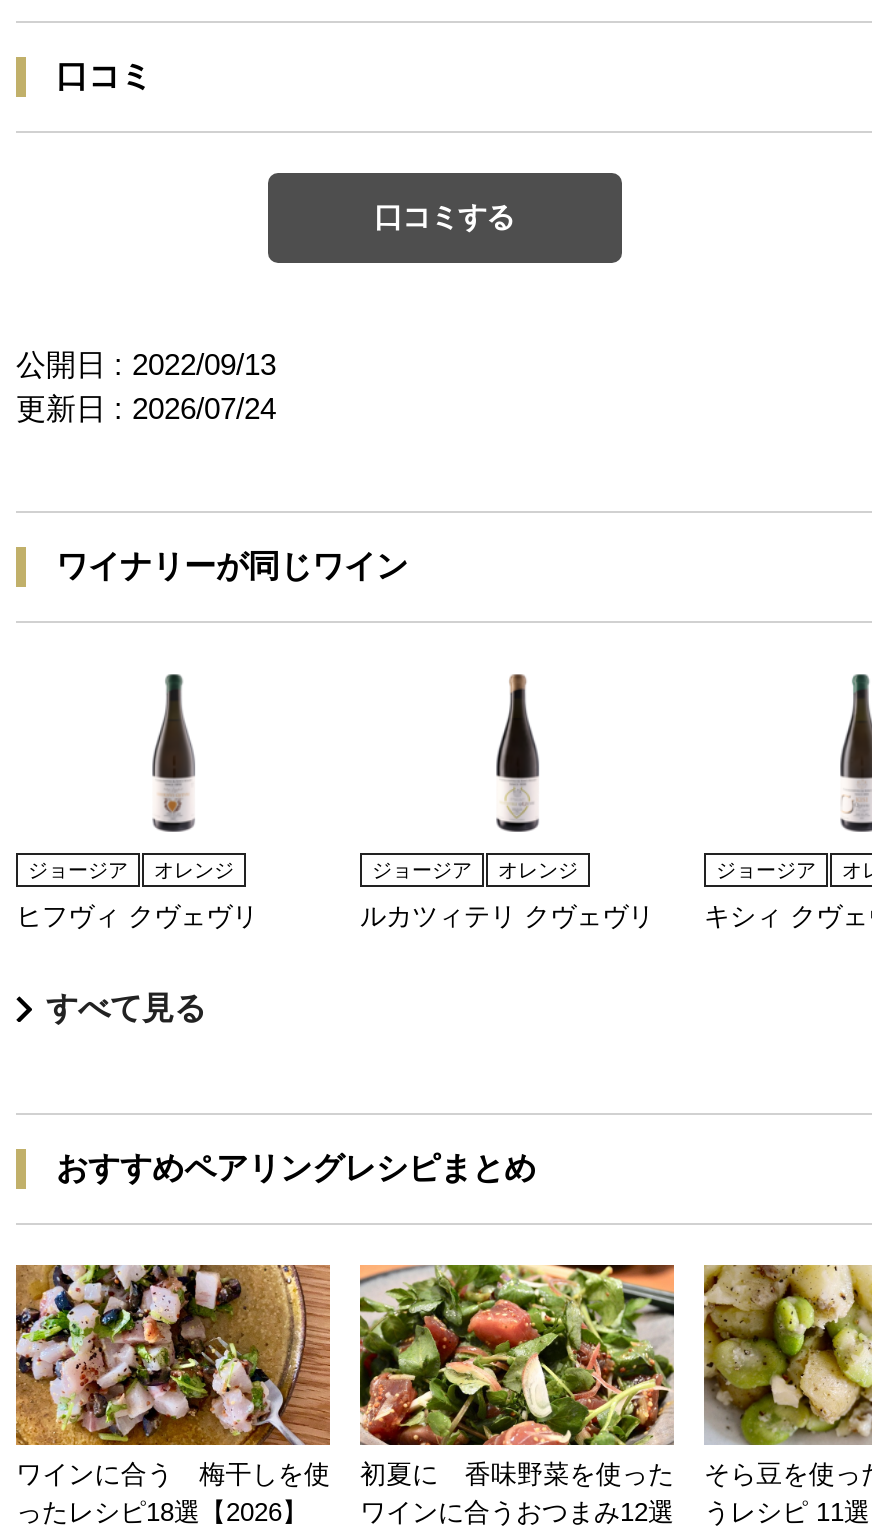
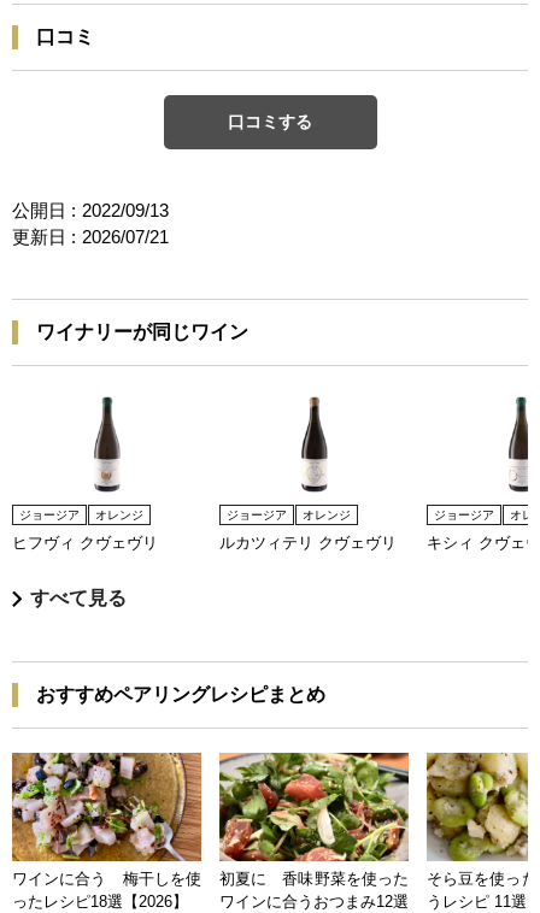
[16,391,276,425] 更新日 : 2026/07/24 -> [12,226,169,247] 更新日 : 2026/07/21

